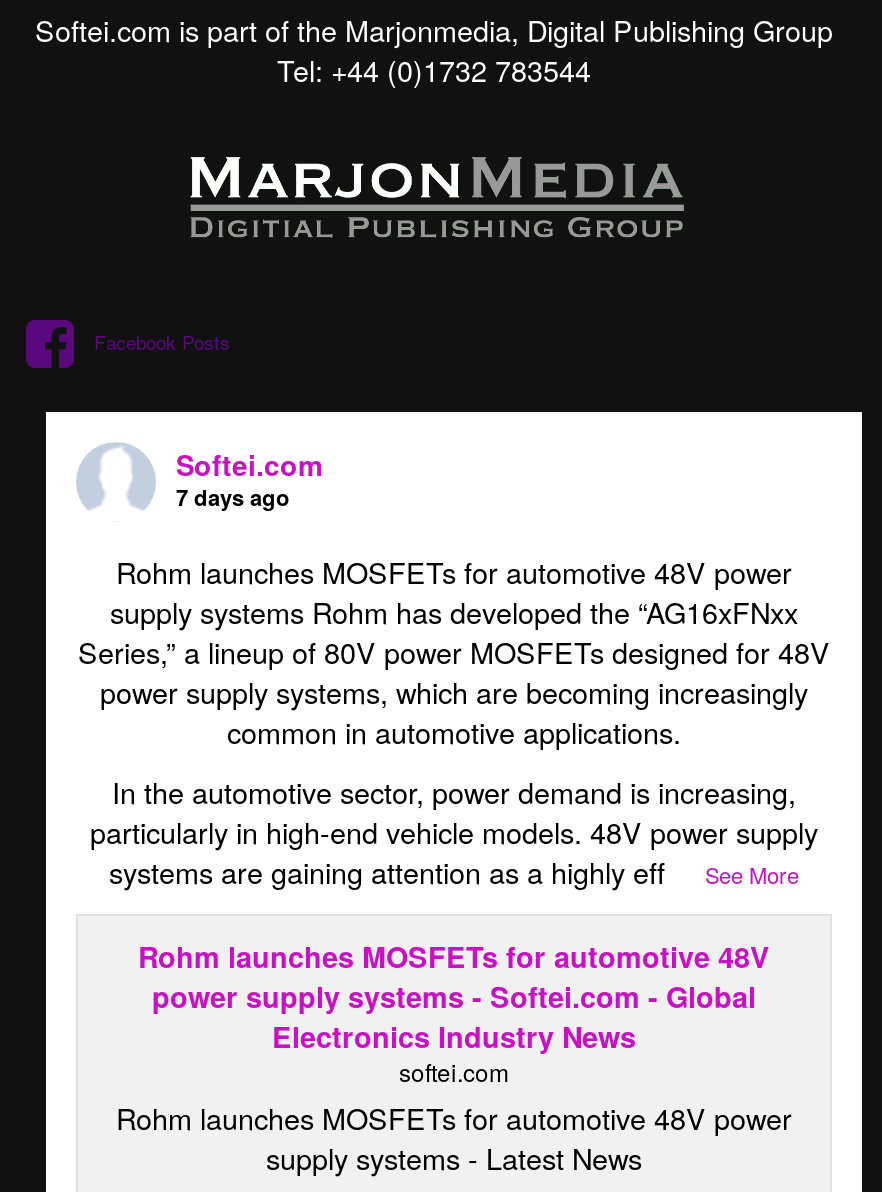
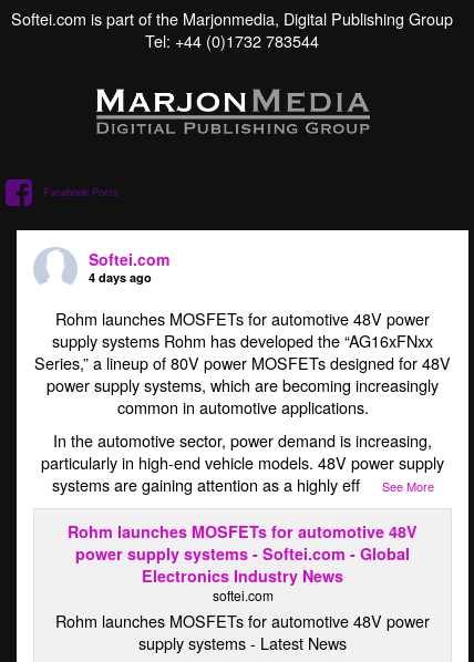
[176,481,290,511] 7 days ago -> [89,268,152,285] 4 days ago

